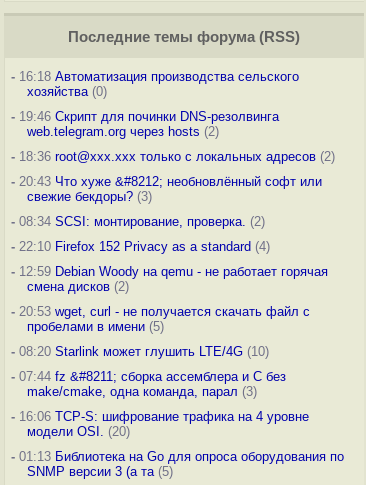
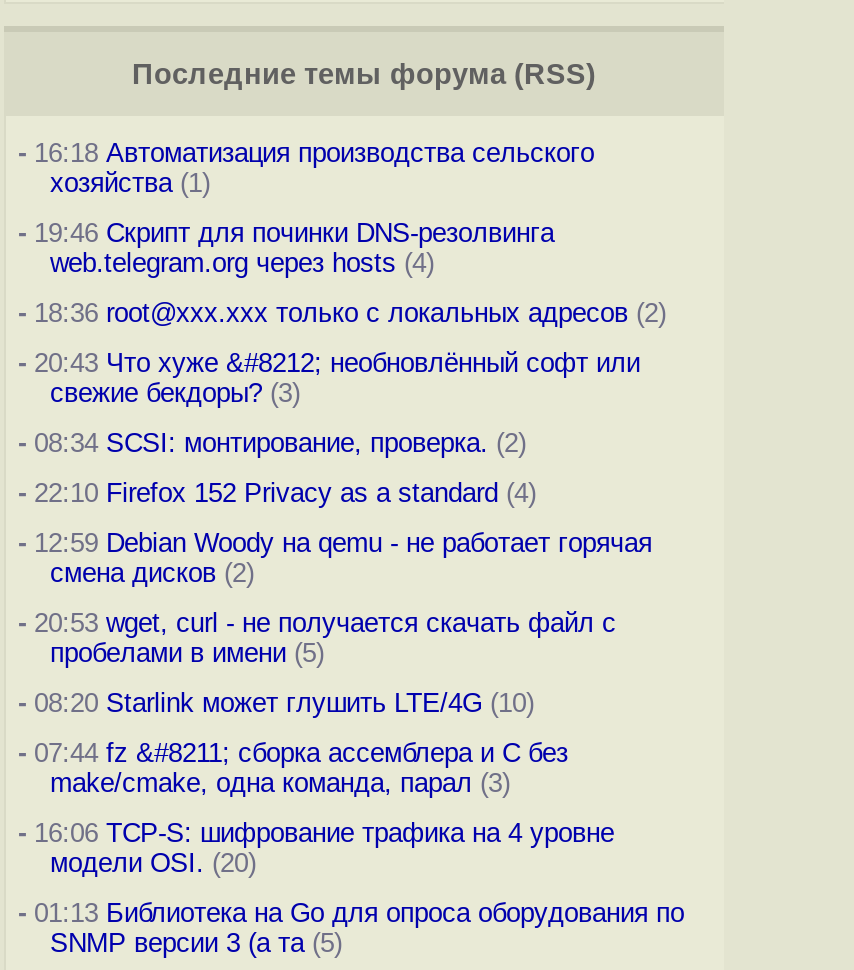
[27,84,107,99] хозяйства (0) -> [50,168,210,198] хозяйства (1)
[27,124,219,139] web.telegram.org через hosts (2) -> [50,248,434,278] web.telegram.org через hosts (4)

